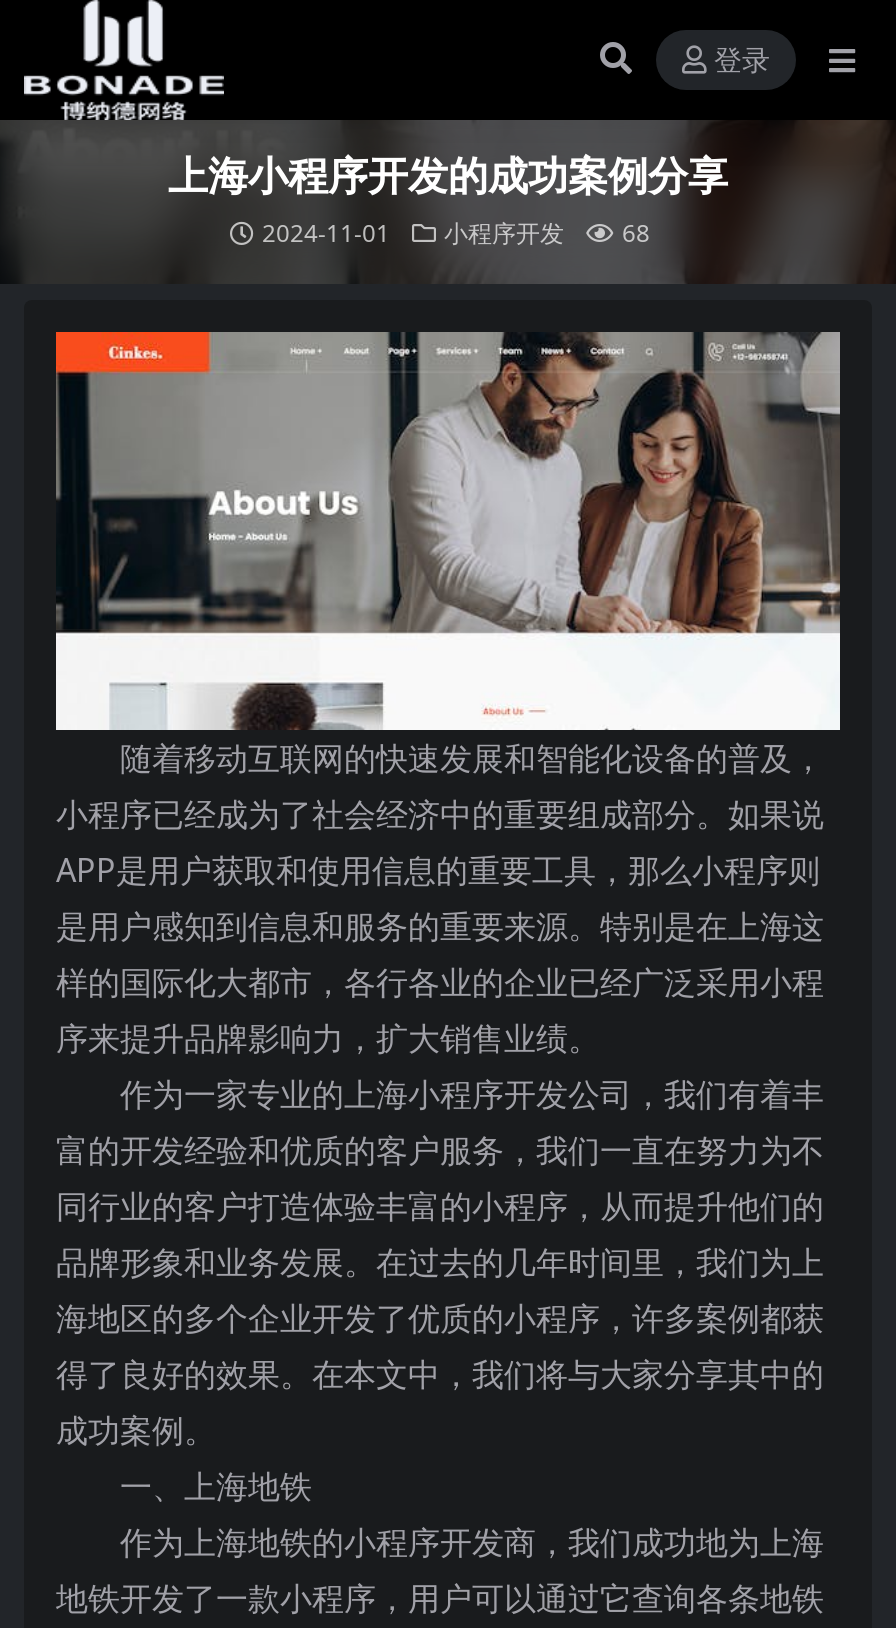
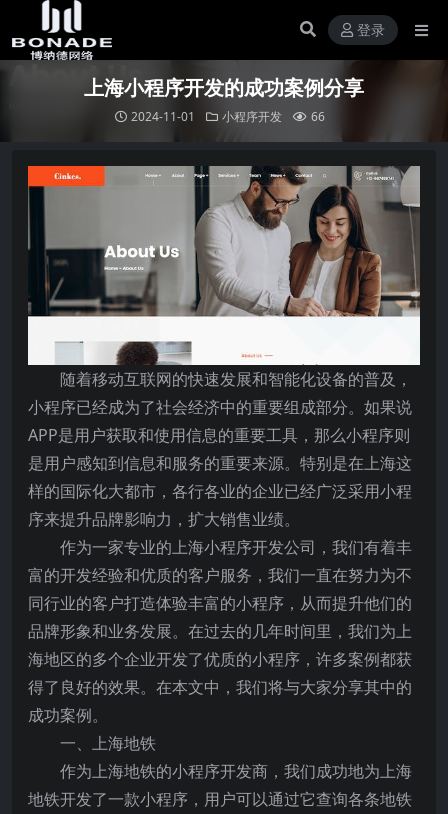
[262,216,650,250] 2024-11-01 小程序开发 68 -> [131,108,325,125] 2024-11-01 小程序开发 66

